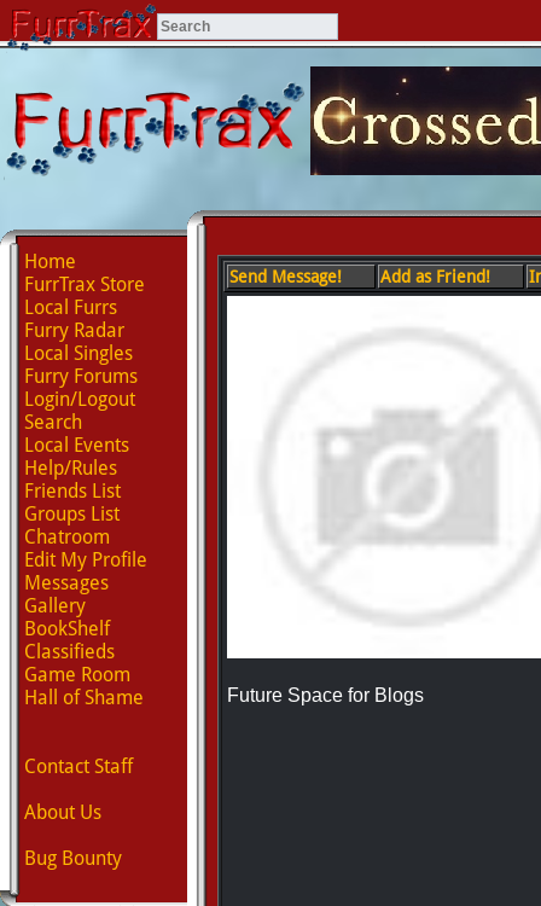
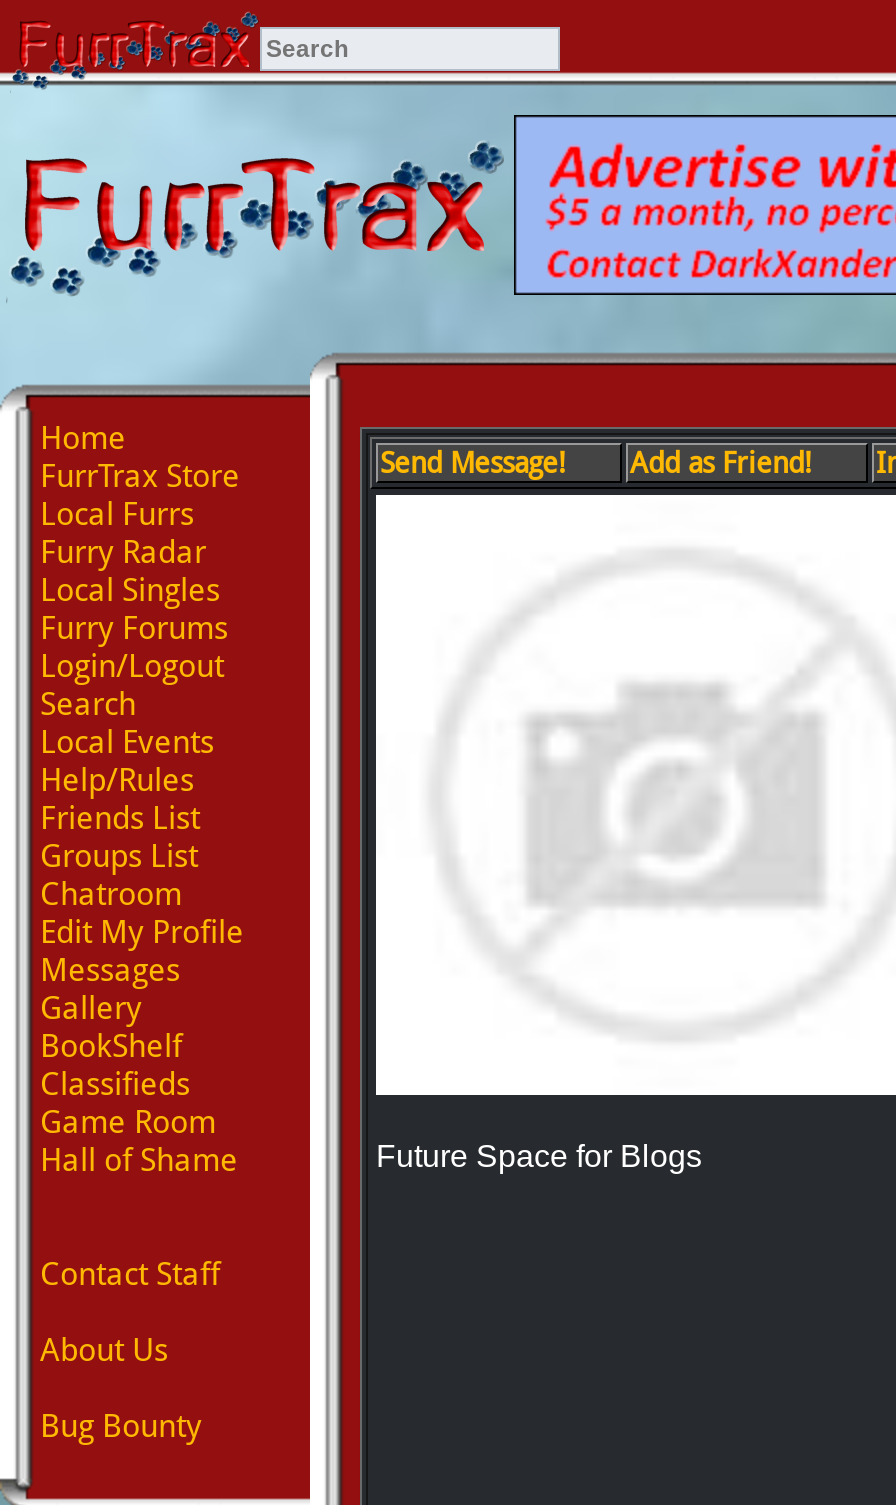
[310,66,537,175] [image] -> [514,117,890,295] [image]

